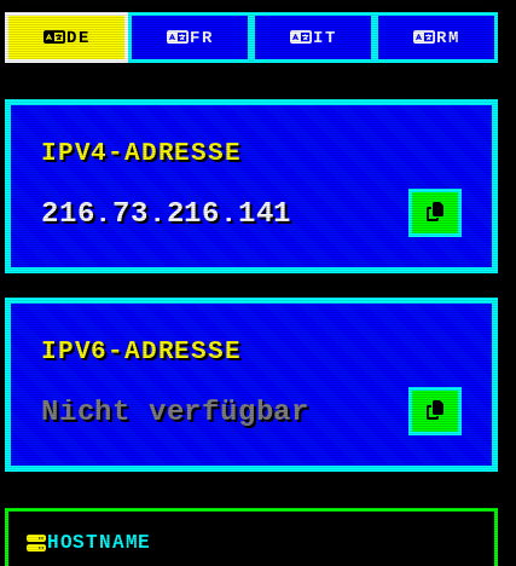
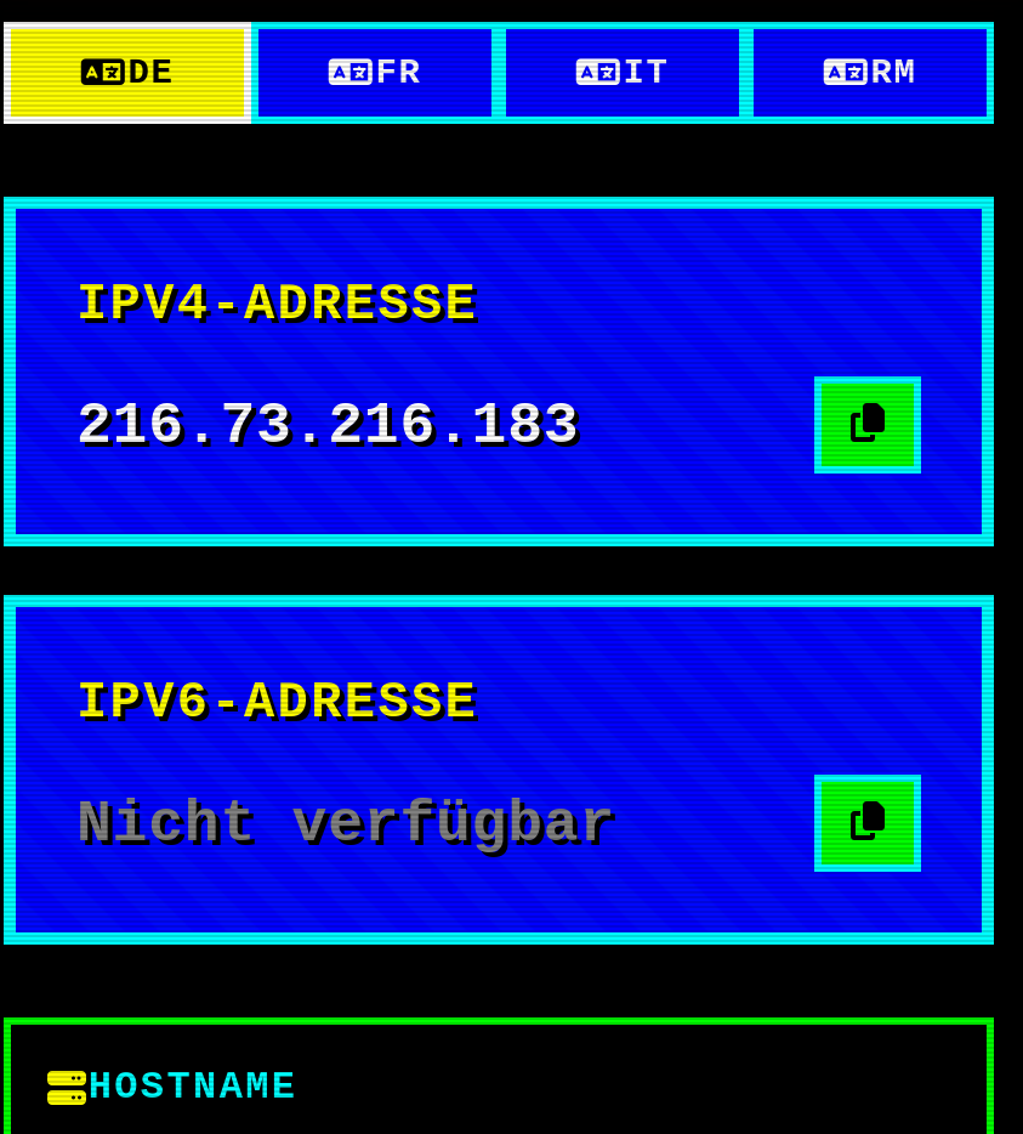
[41,197,291,229] 216.73.216.141 -> [76,392,579,458] 216.73.216.183

